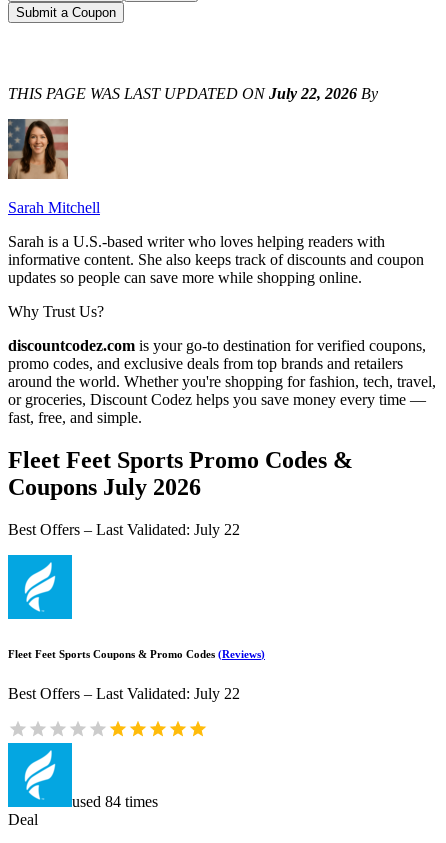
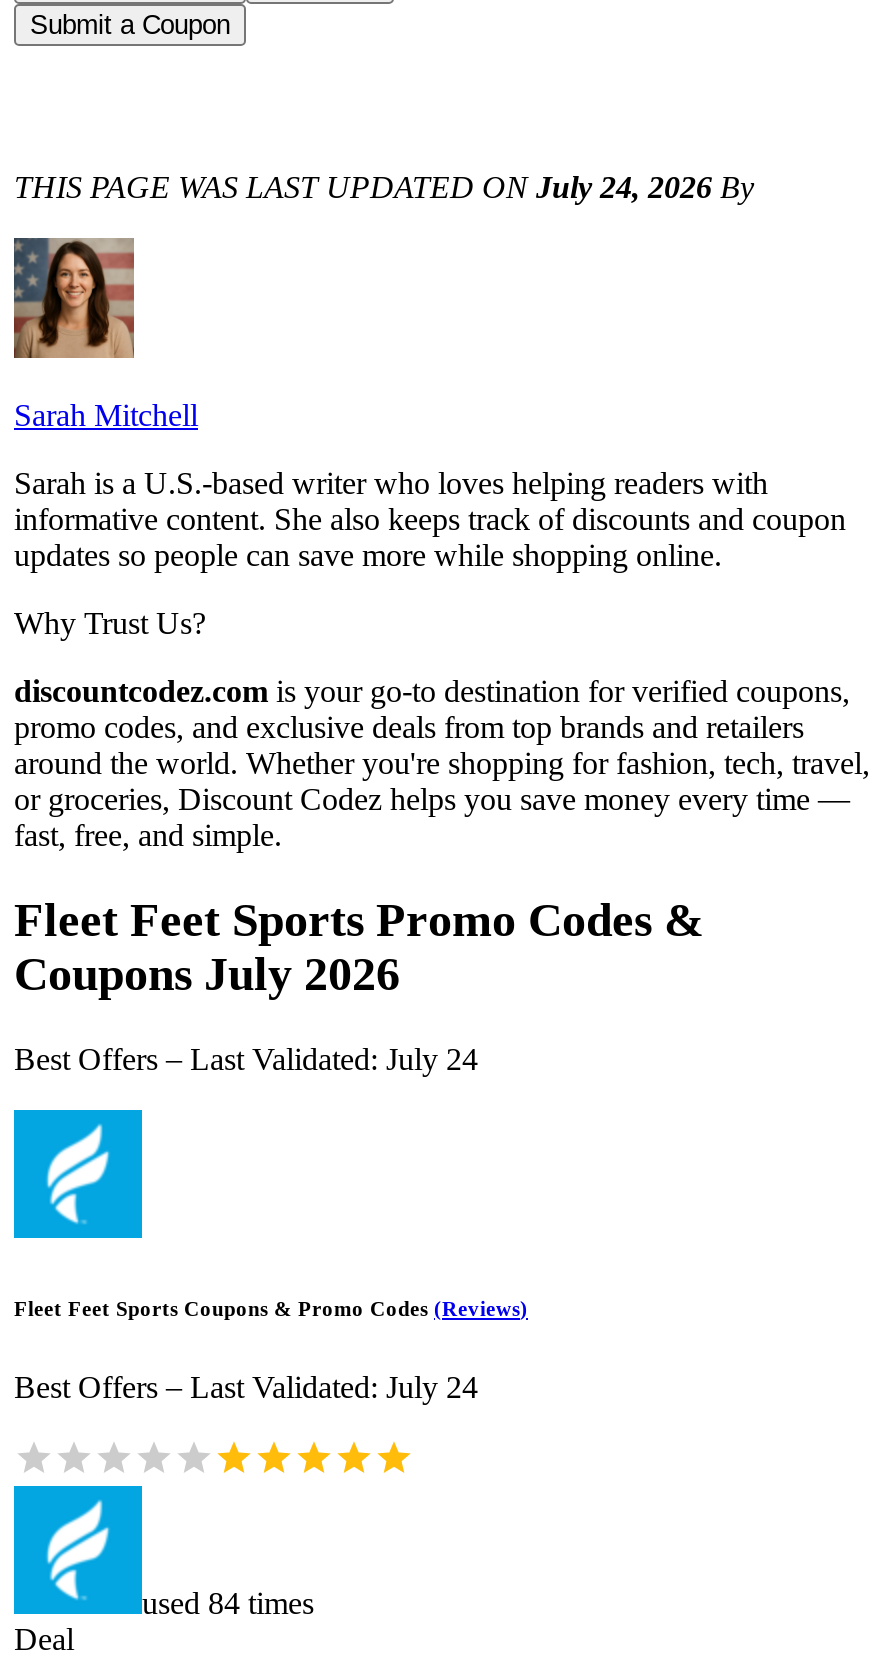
[8,85,378,102] THIS PAGE WAS LAST UPDATED ON July 22, 2026 By -> [14,170,754,204] THIS PAGE WAS LAST UPDATED ON July 24, 2026 By
[8,521,240,538] Best Offers – Last Validated: July 22 -> [14,1042,478,1076] Best Offers – Last Validated: July 24
[8,685,240,702] Best Offers – Last Validated: July 22 -> [14,1370,478,1404] Best Offers – Last Validated: July 24

